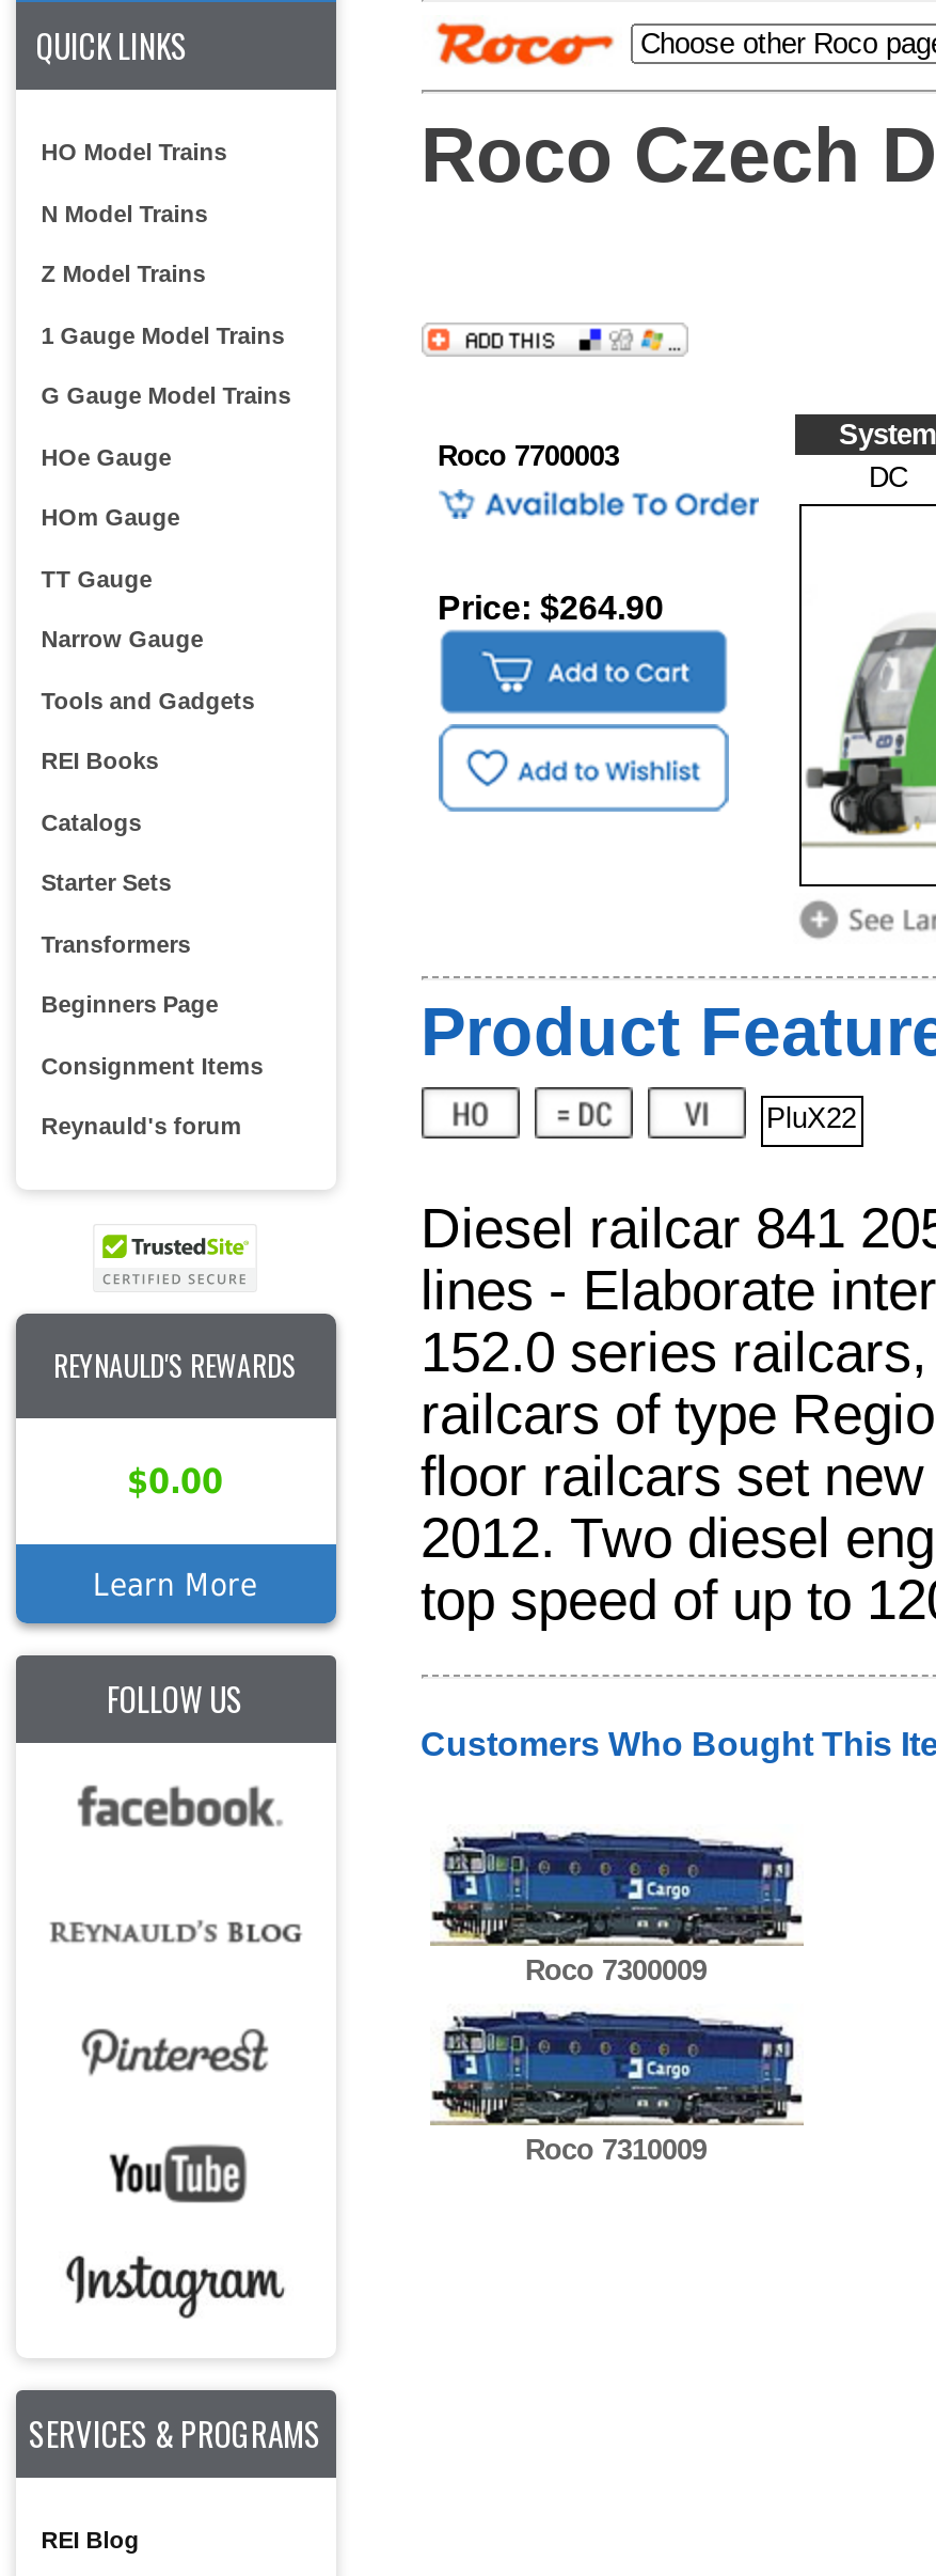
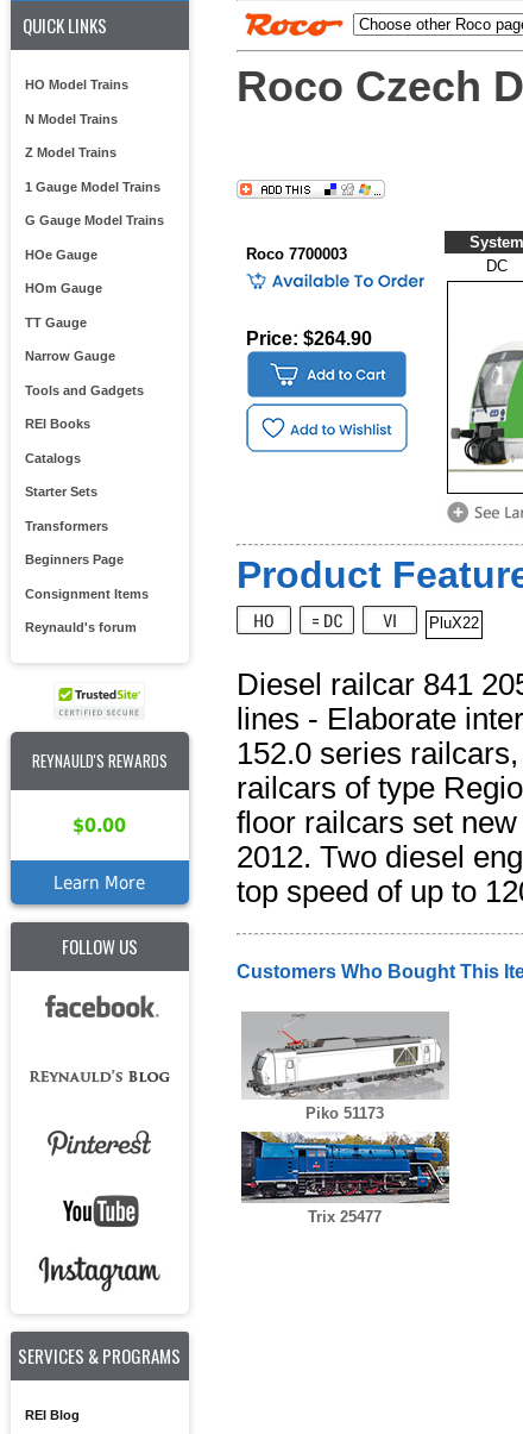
[432,1818,802,1987] [image] | Roco 7300009 -> [241,1012,449,1123] [image] | Piko 51173
[430,2010,804,2167] [image] | Roco 7310009 -> [240,1121,450,1226] [image] | Trix 25477

